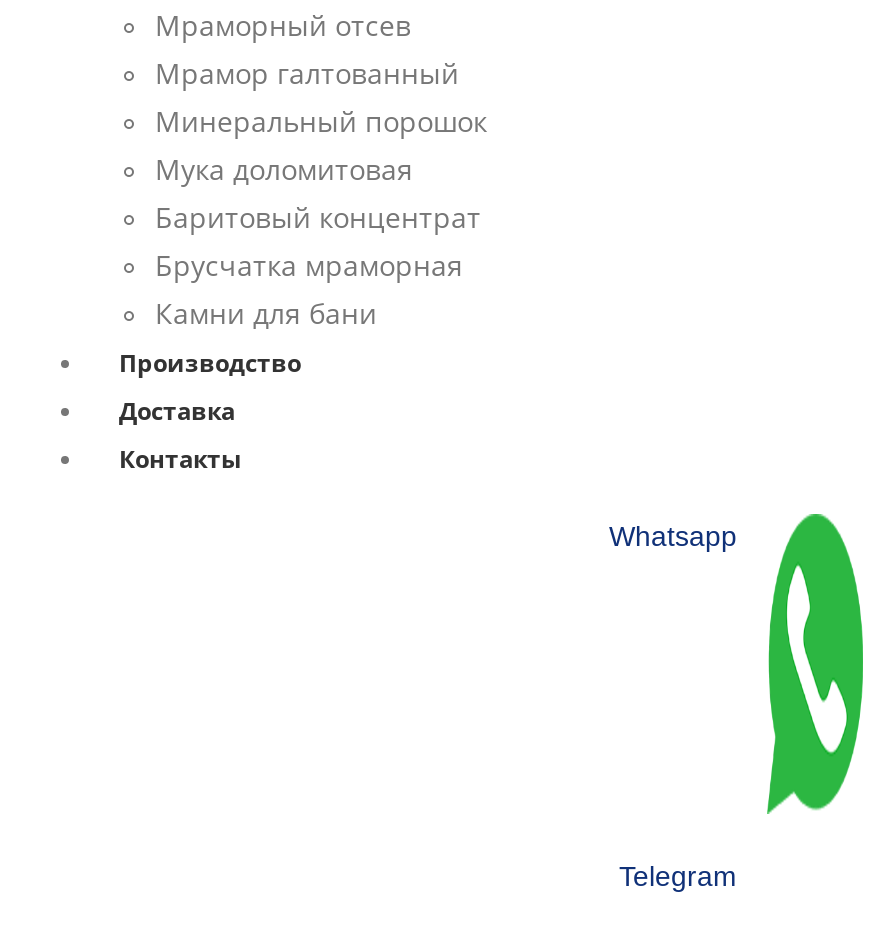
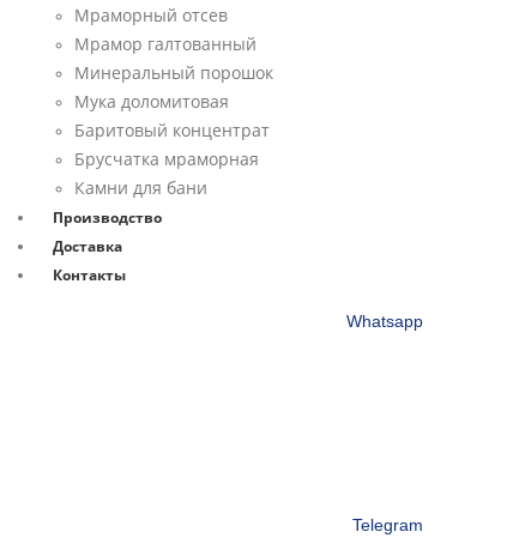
[765,512,865,814] [image] -> none

